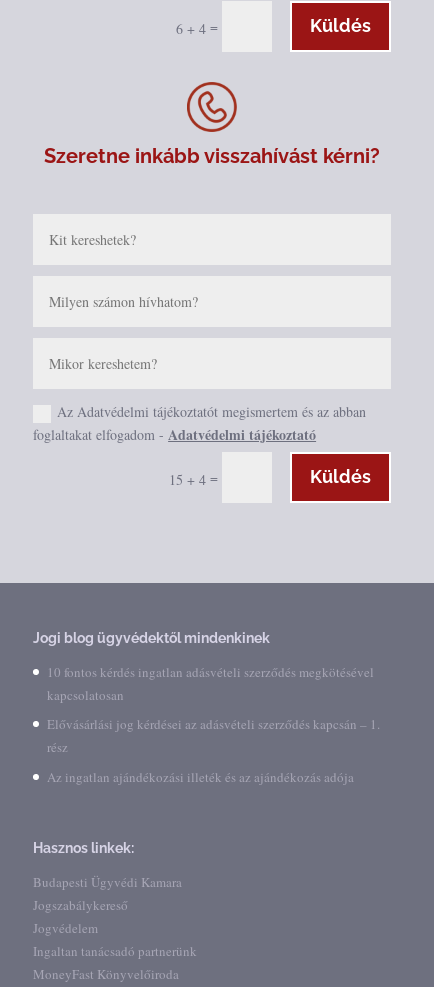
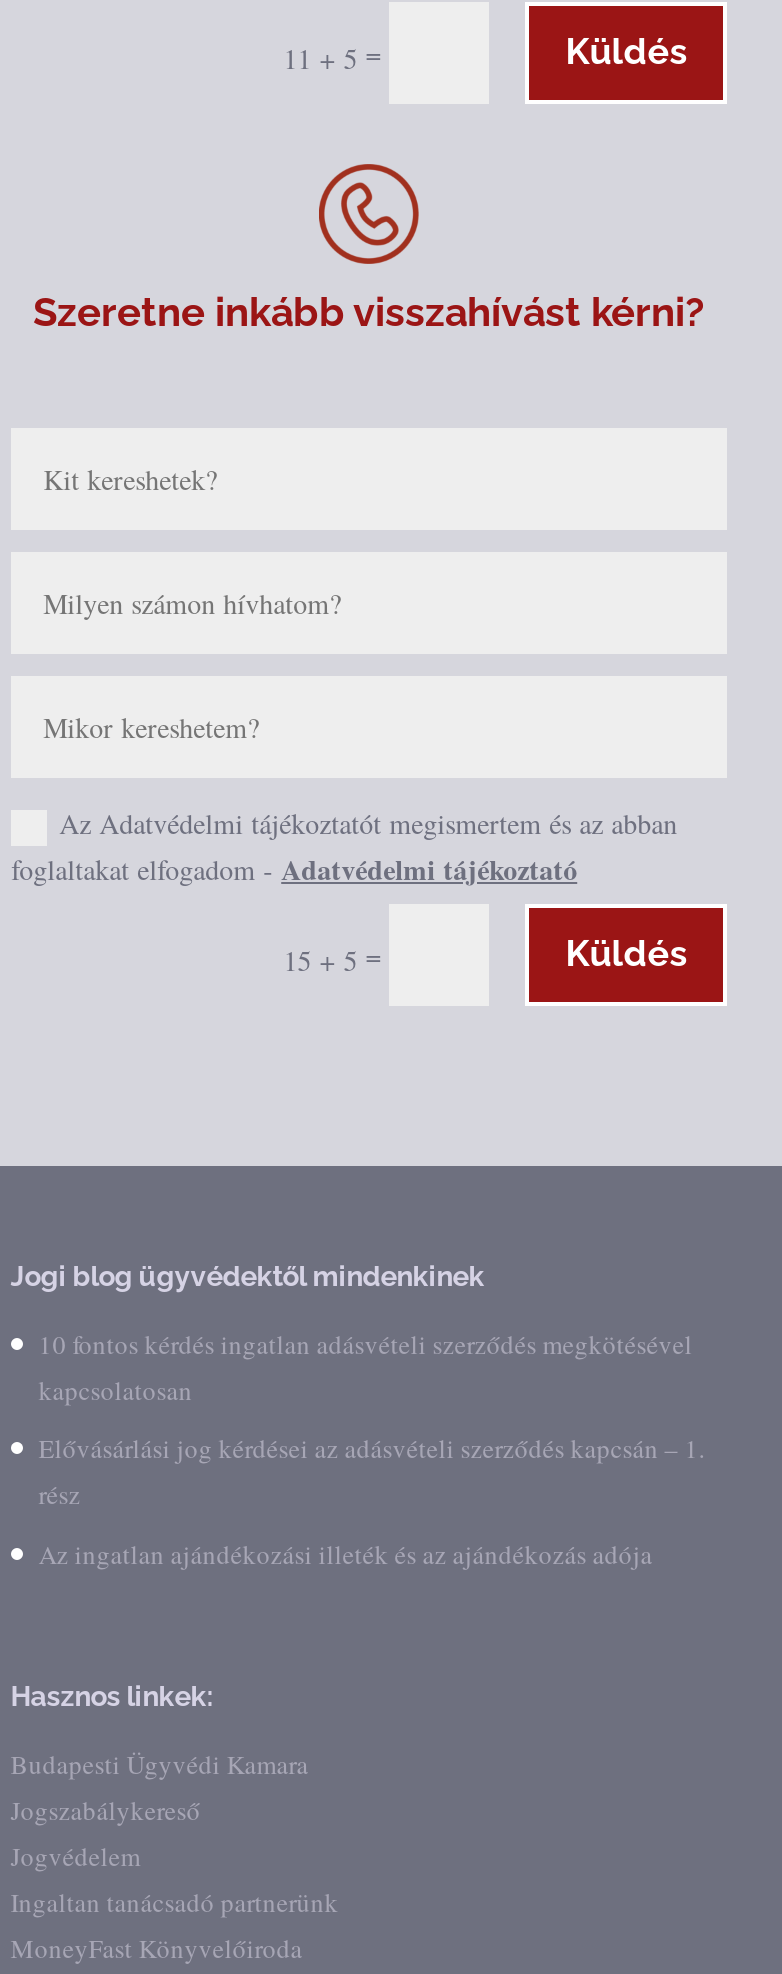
[176,17,222,38] 6 + 4 = -> [283,34,389,76] 11 + 5 =
[169,468,222,489] 15 + 4 = -> [283,935,389,978] 15 + 5 =

